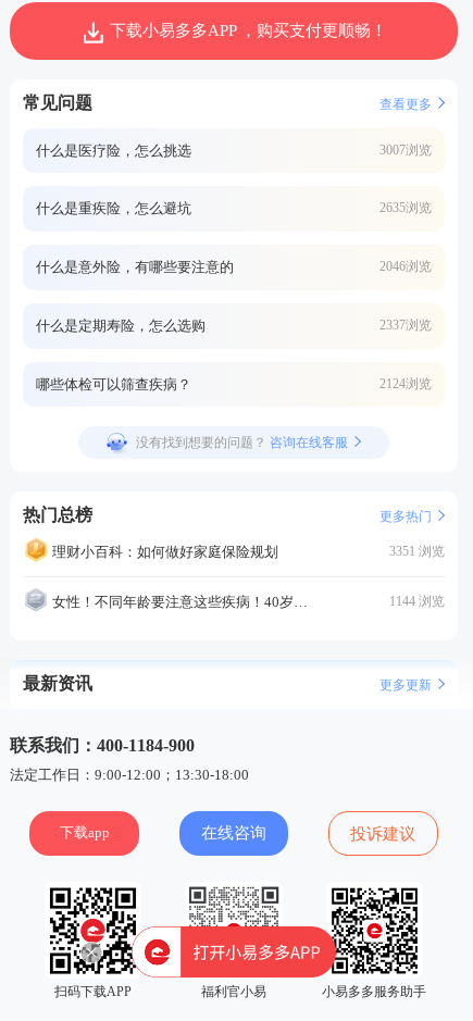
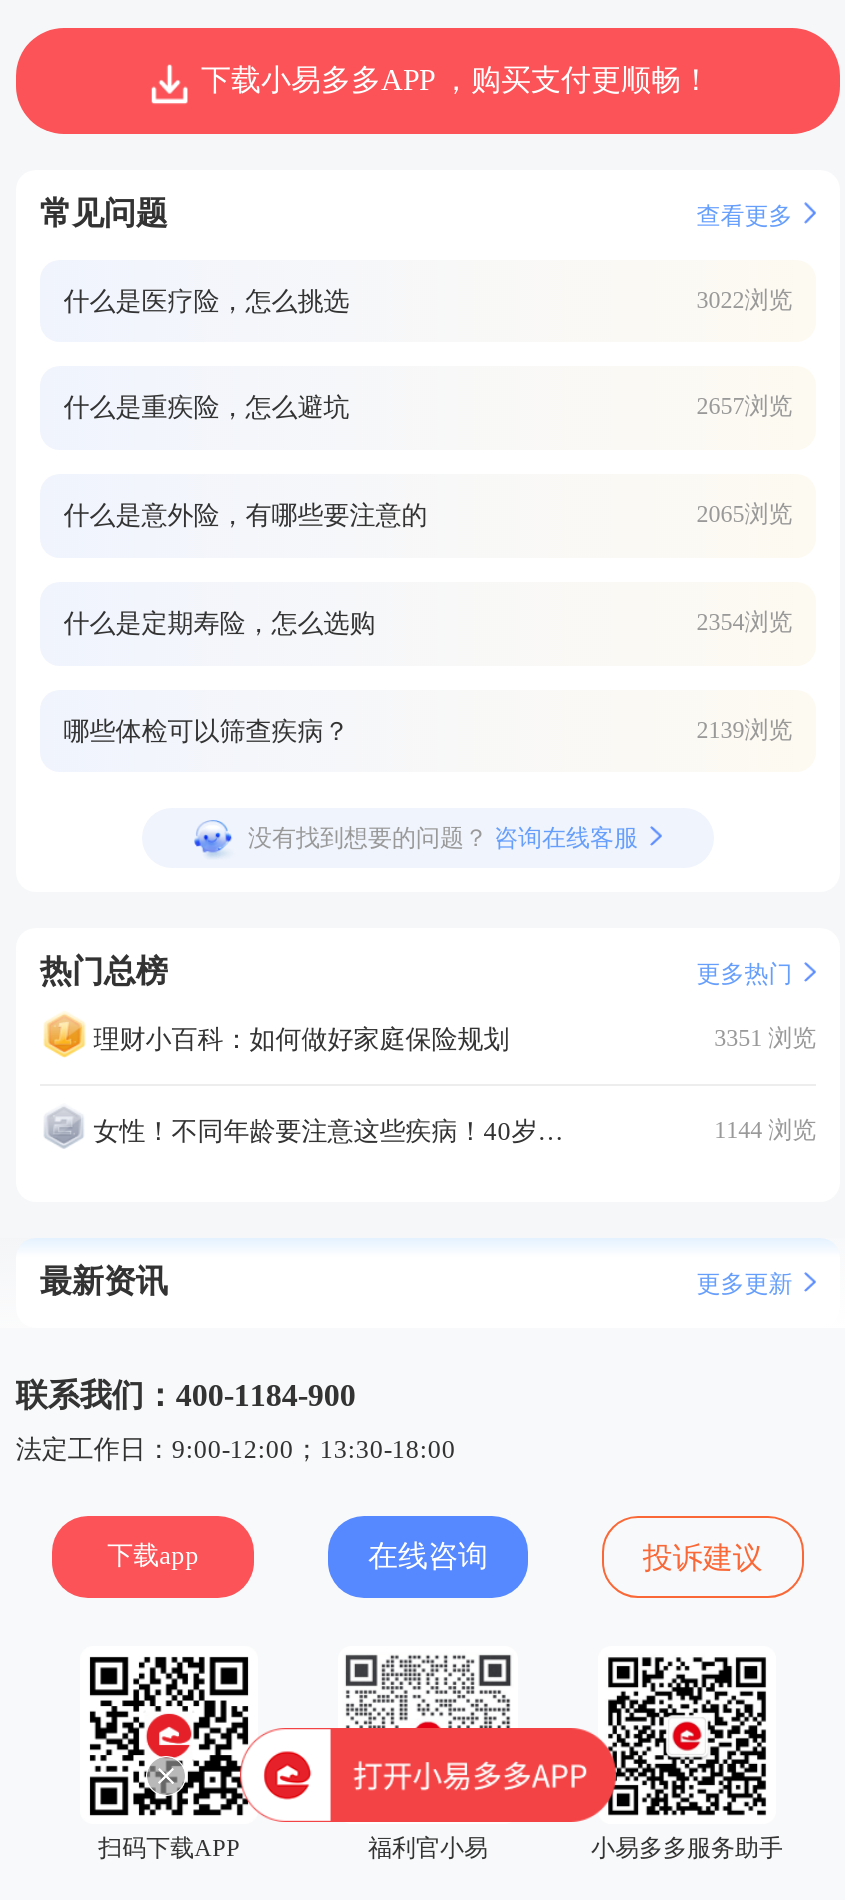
[380,142,432,157] 3007浏览 -> [696,285,792,313] 3022浏览
[380,200,432,216] 2635浏览 -> [696,393,792,421] 2657浏览
[380,259,432,274] 2046浏览 -> [696,500,792,528] 2065浏览
[380,317,432,333] 2337浏览 -> [696,608,792,636] 2354浏览
[380,376,432,391] 2124浏览 -> [696,715,792,743] 2139浏览

